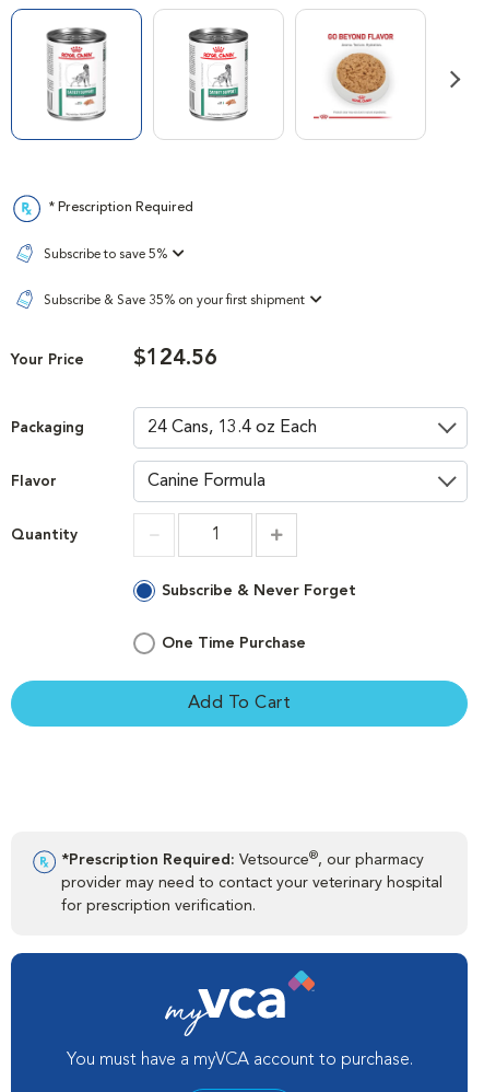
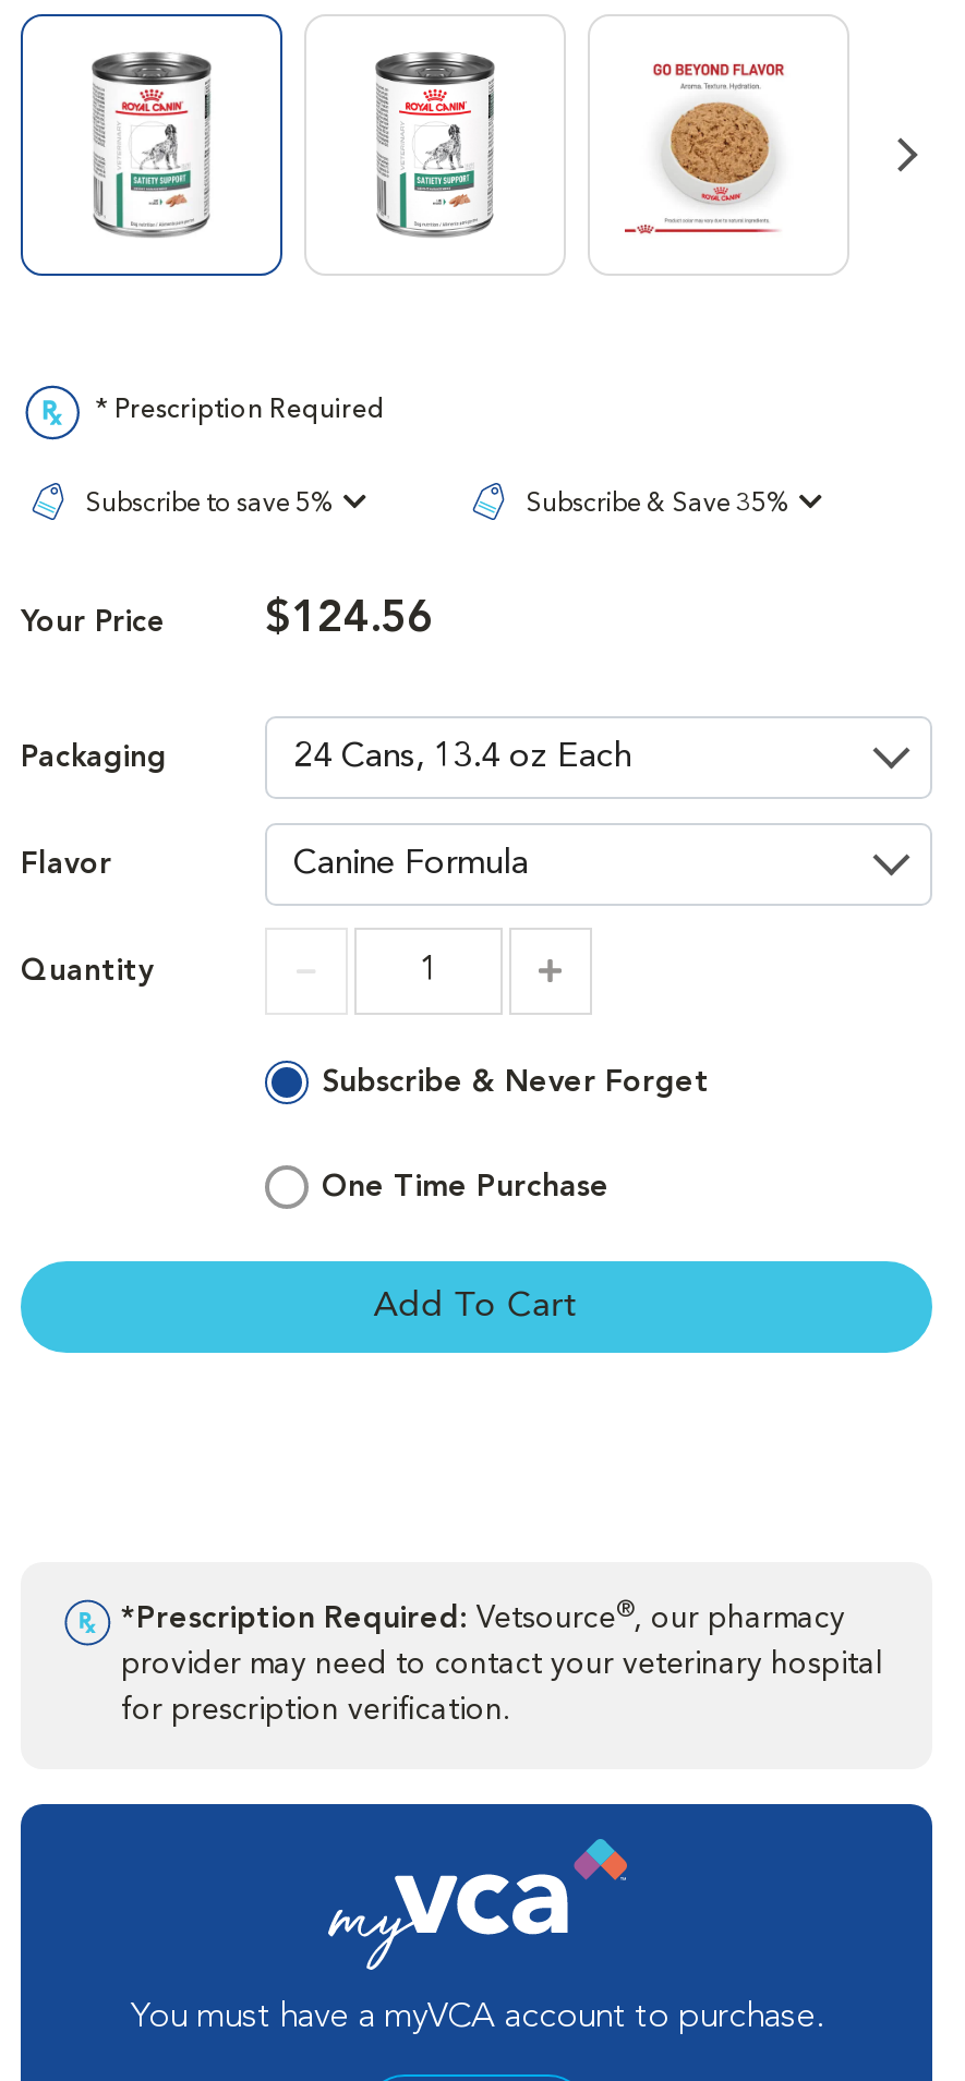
[44,294,305,307] Subscribe & Save 35% on your first shipment -> [527,491,788,518] Subscribe & Save 35%

